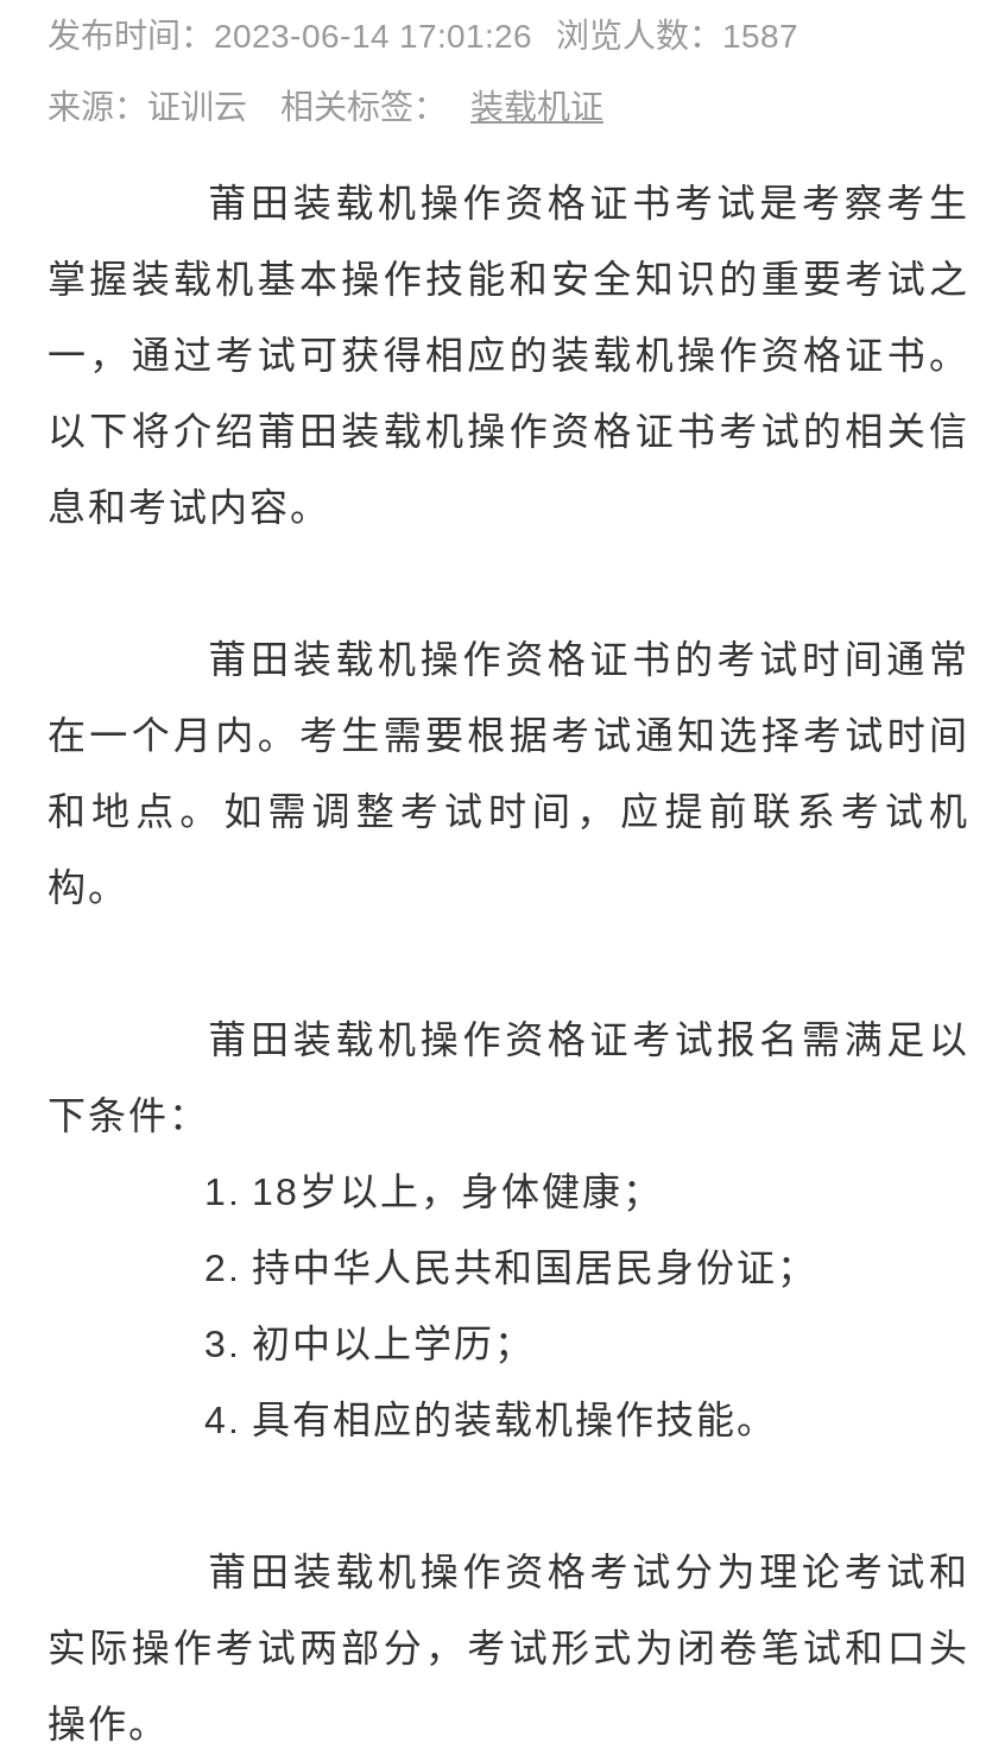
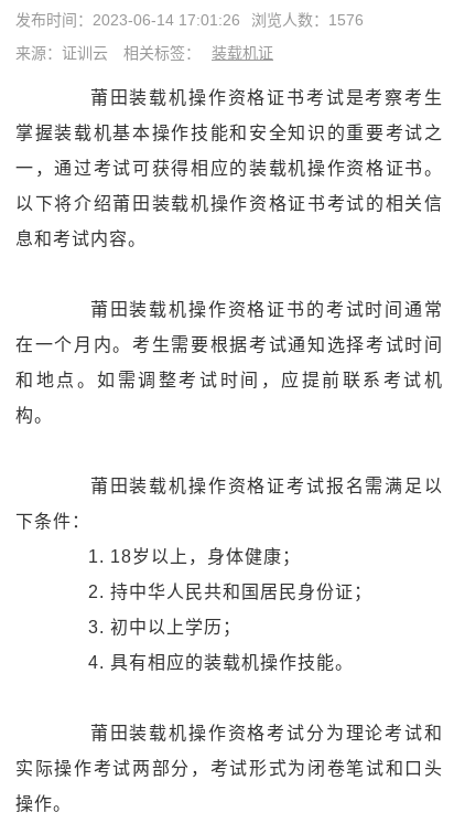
[48,17,798,55] 发布时间：2023-06-14 17:01:26 浏览人数：1587 -> [15,11,364,29] 发布时间：2023-06-14 17:01:26 浏览人数：1576

